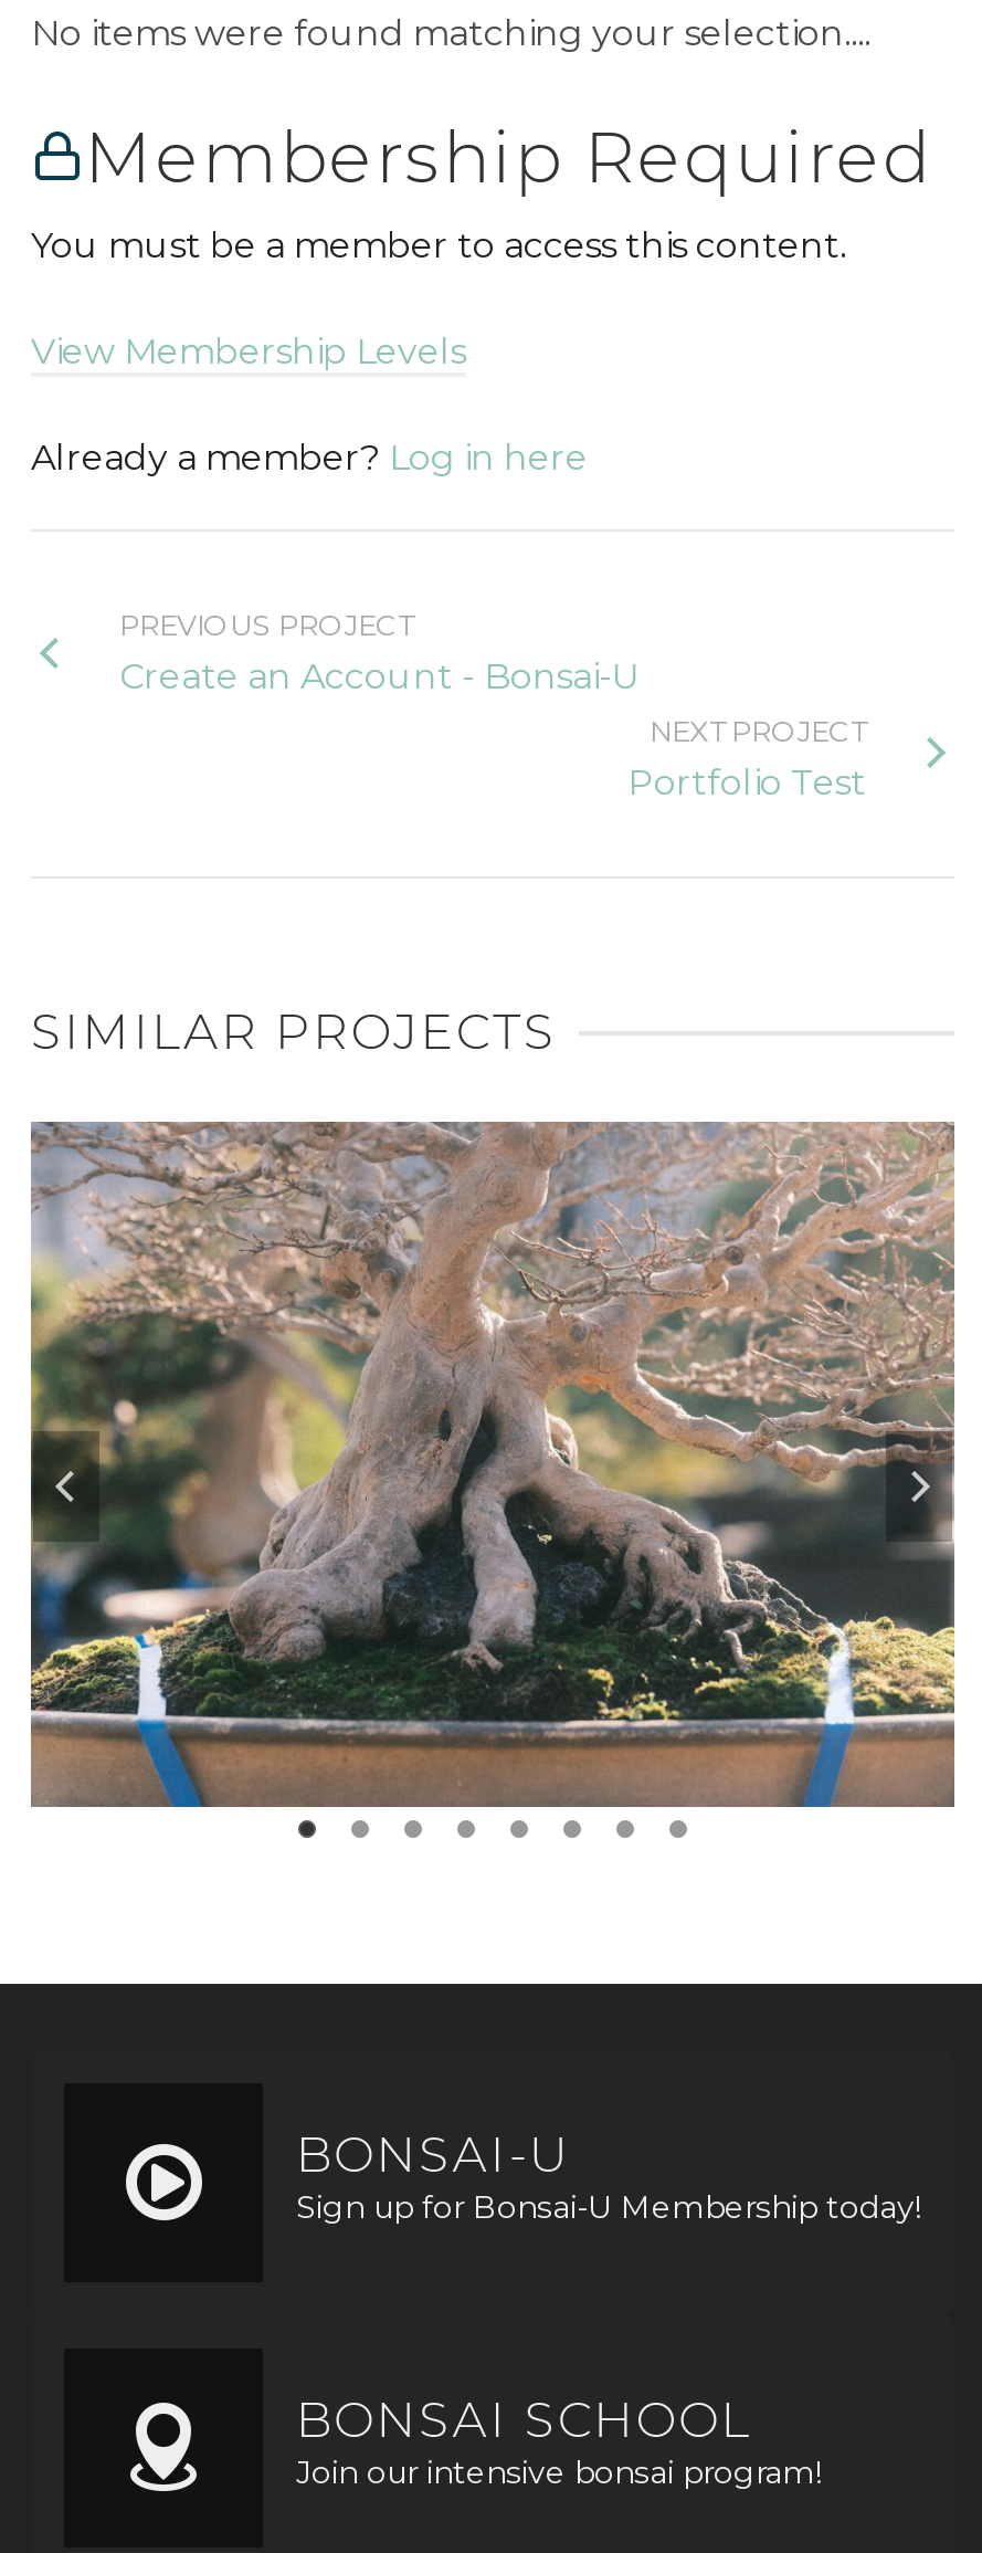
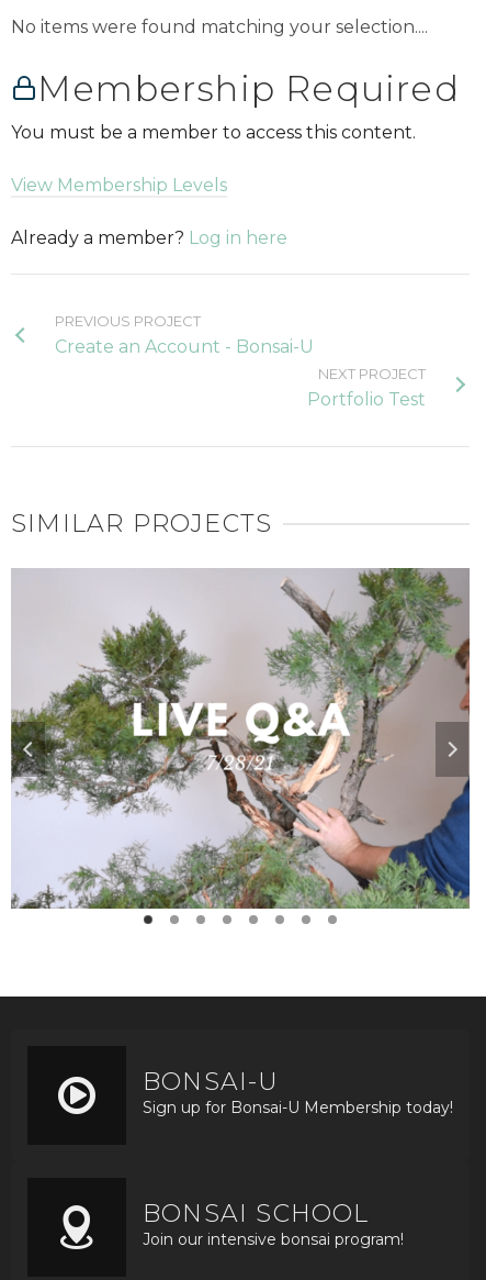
[29,1122,957,1809] [image] -> [11,568,471,910] [image]

